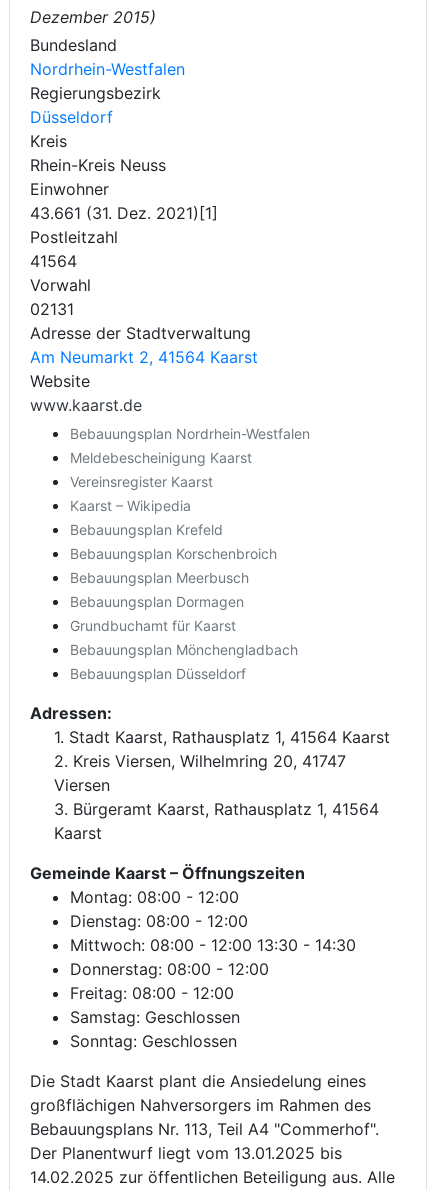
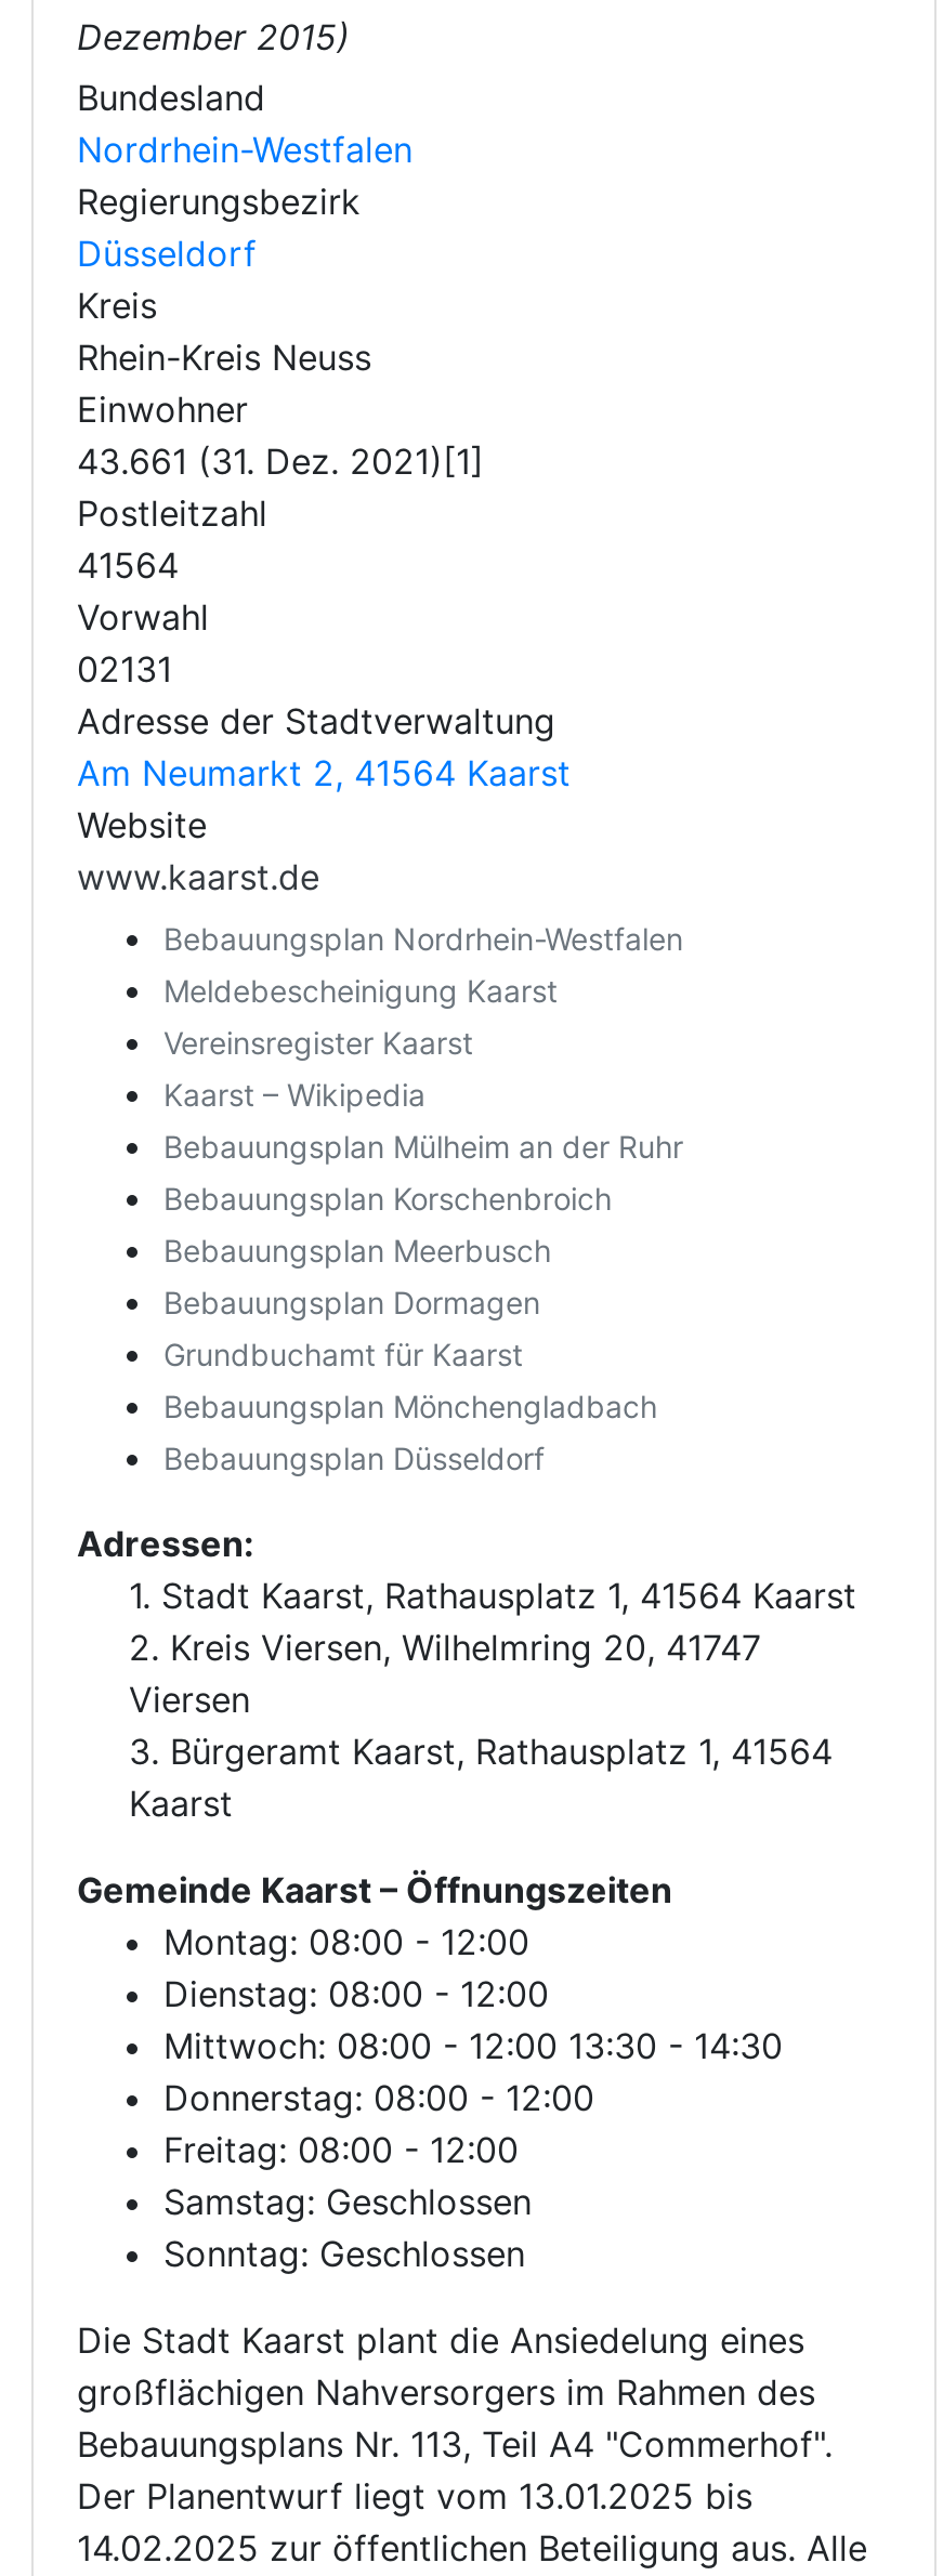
[70,521,223,538] Bebauungsplan Krefeld -> [163,1128,683,1165] Bebauungsplan Mülheim an der Ruhr

